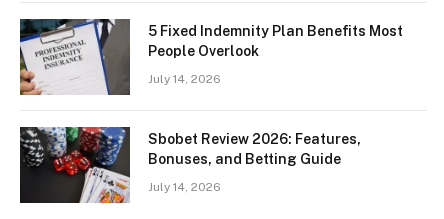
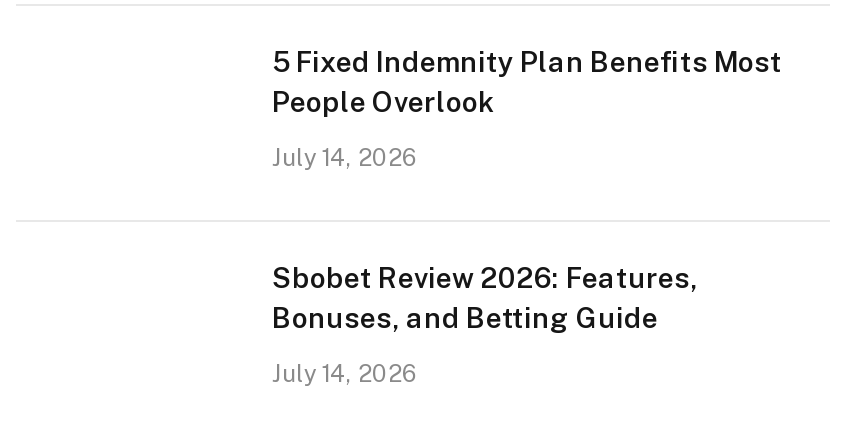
[19,18,131,96] [image] -> none
[19,126,131,204] [image] -> none

